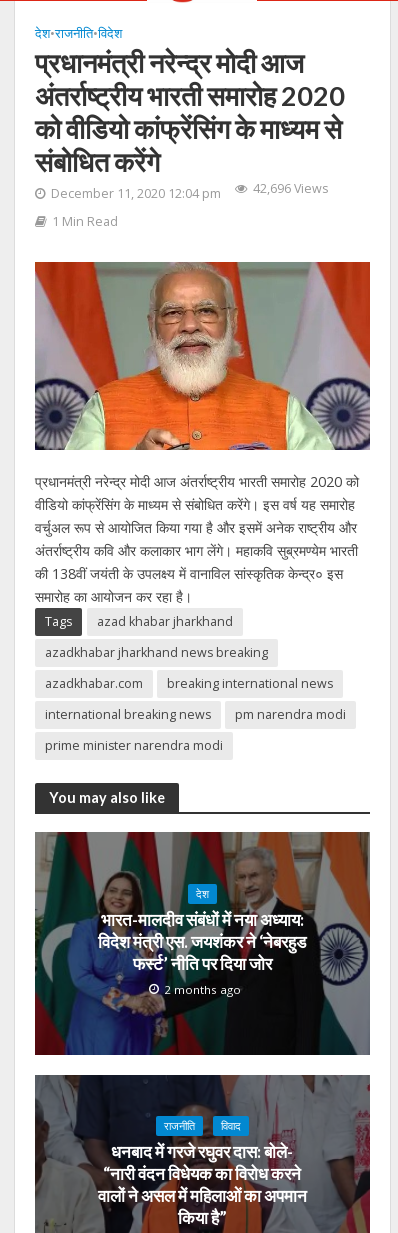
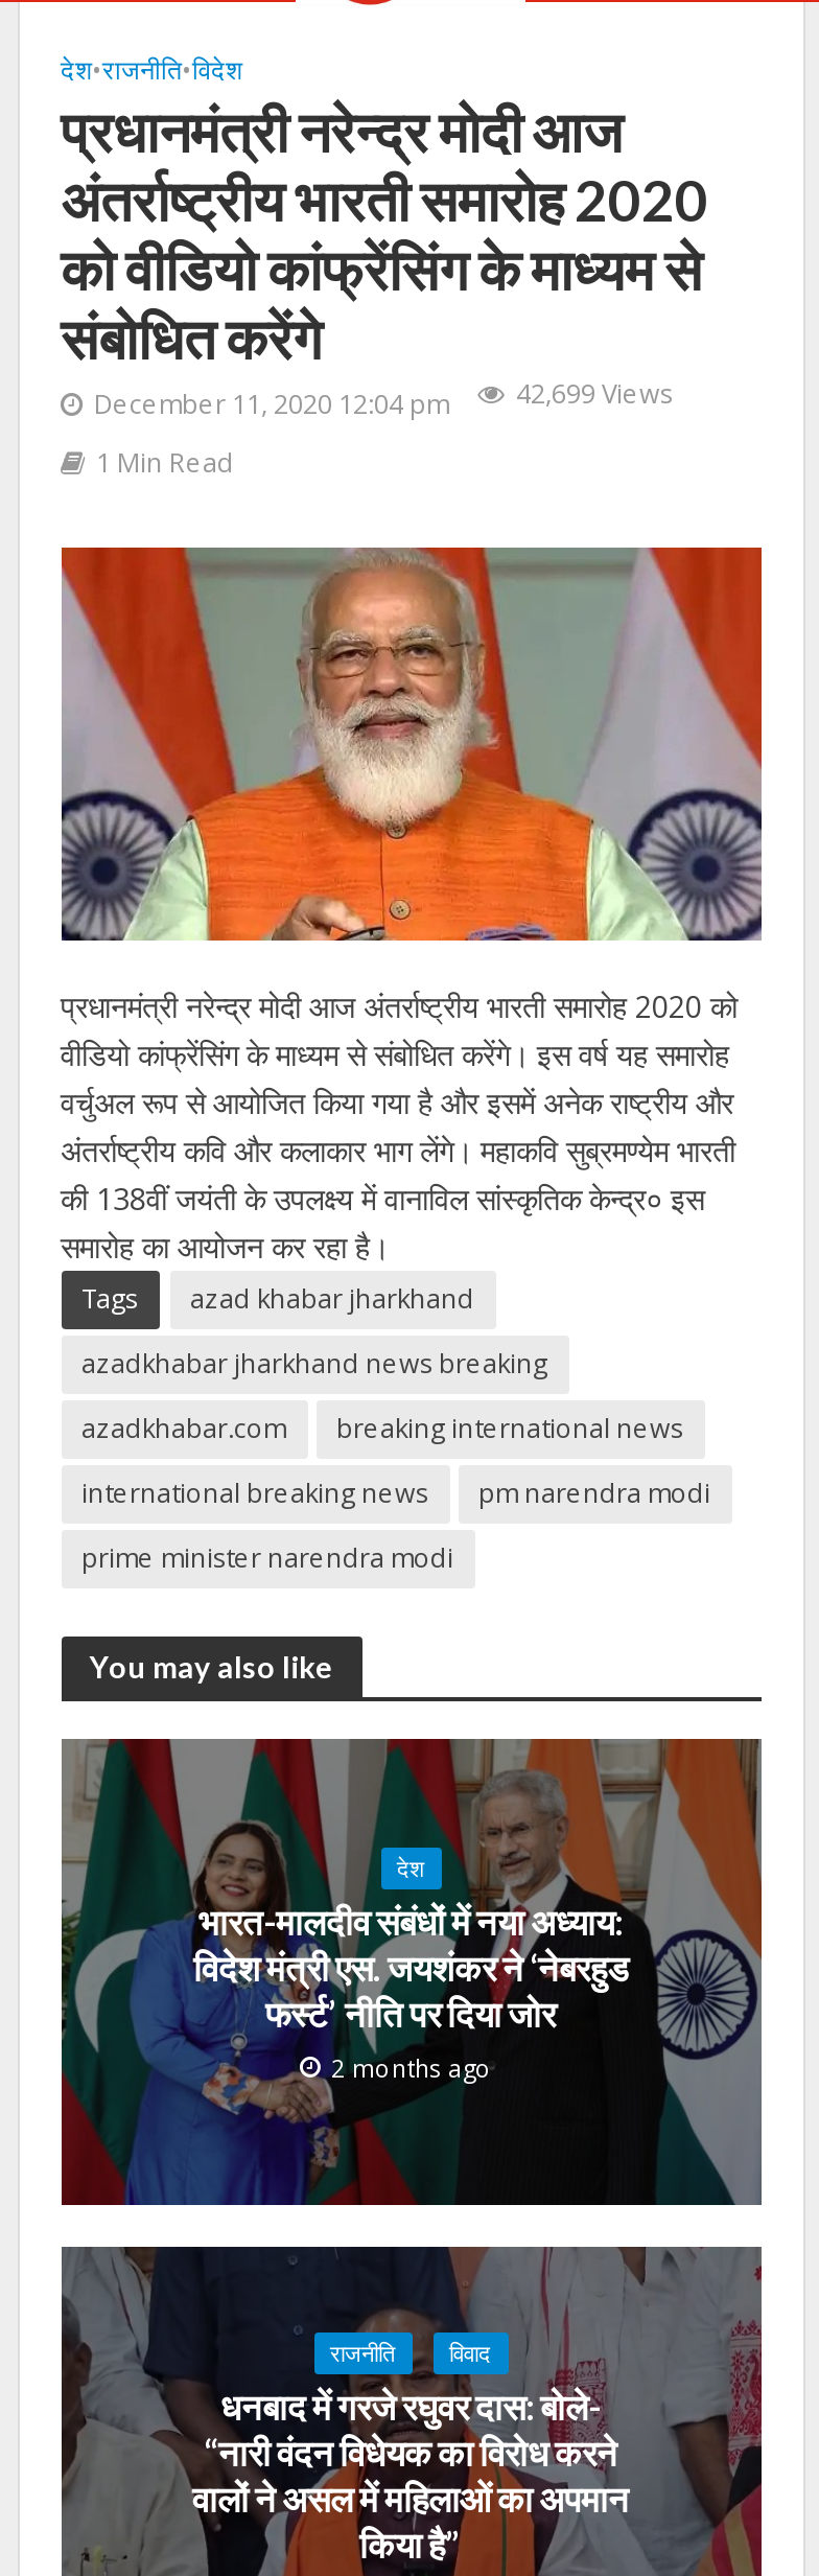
[50,180,327,202] December 11, 2020 12:04 pm 42,696 Views -> [94,376,673,422] December 11, 2020 12:04 pm 42,699 Views

